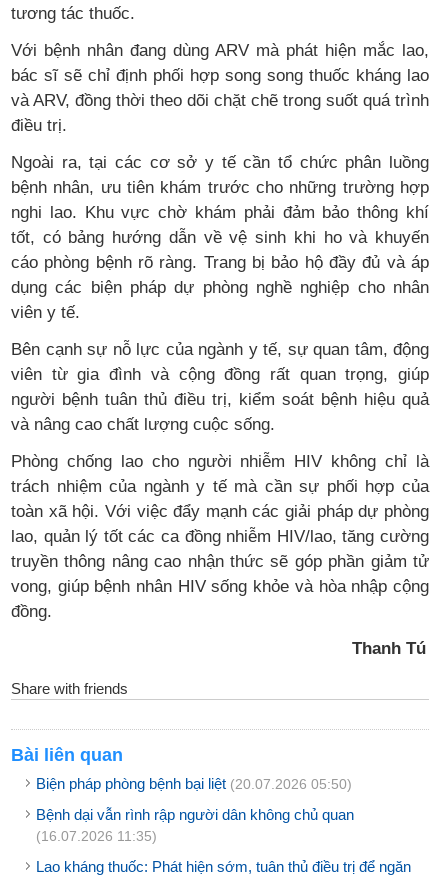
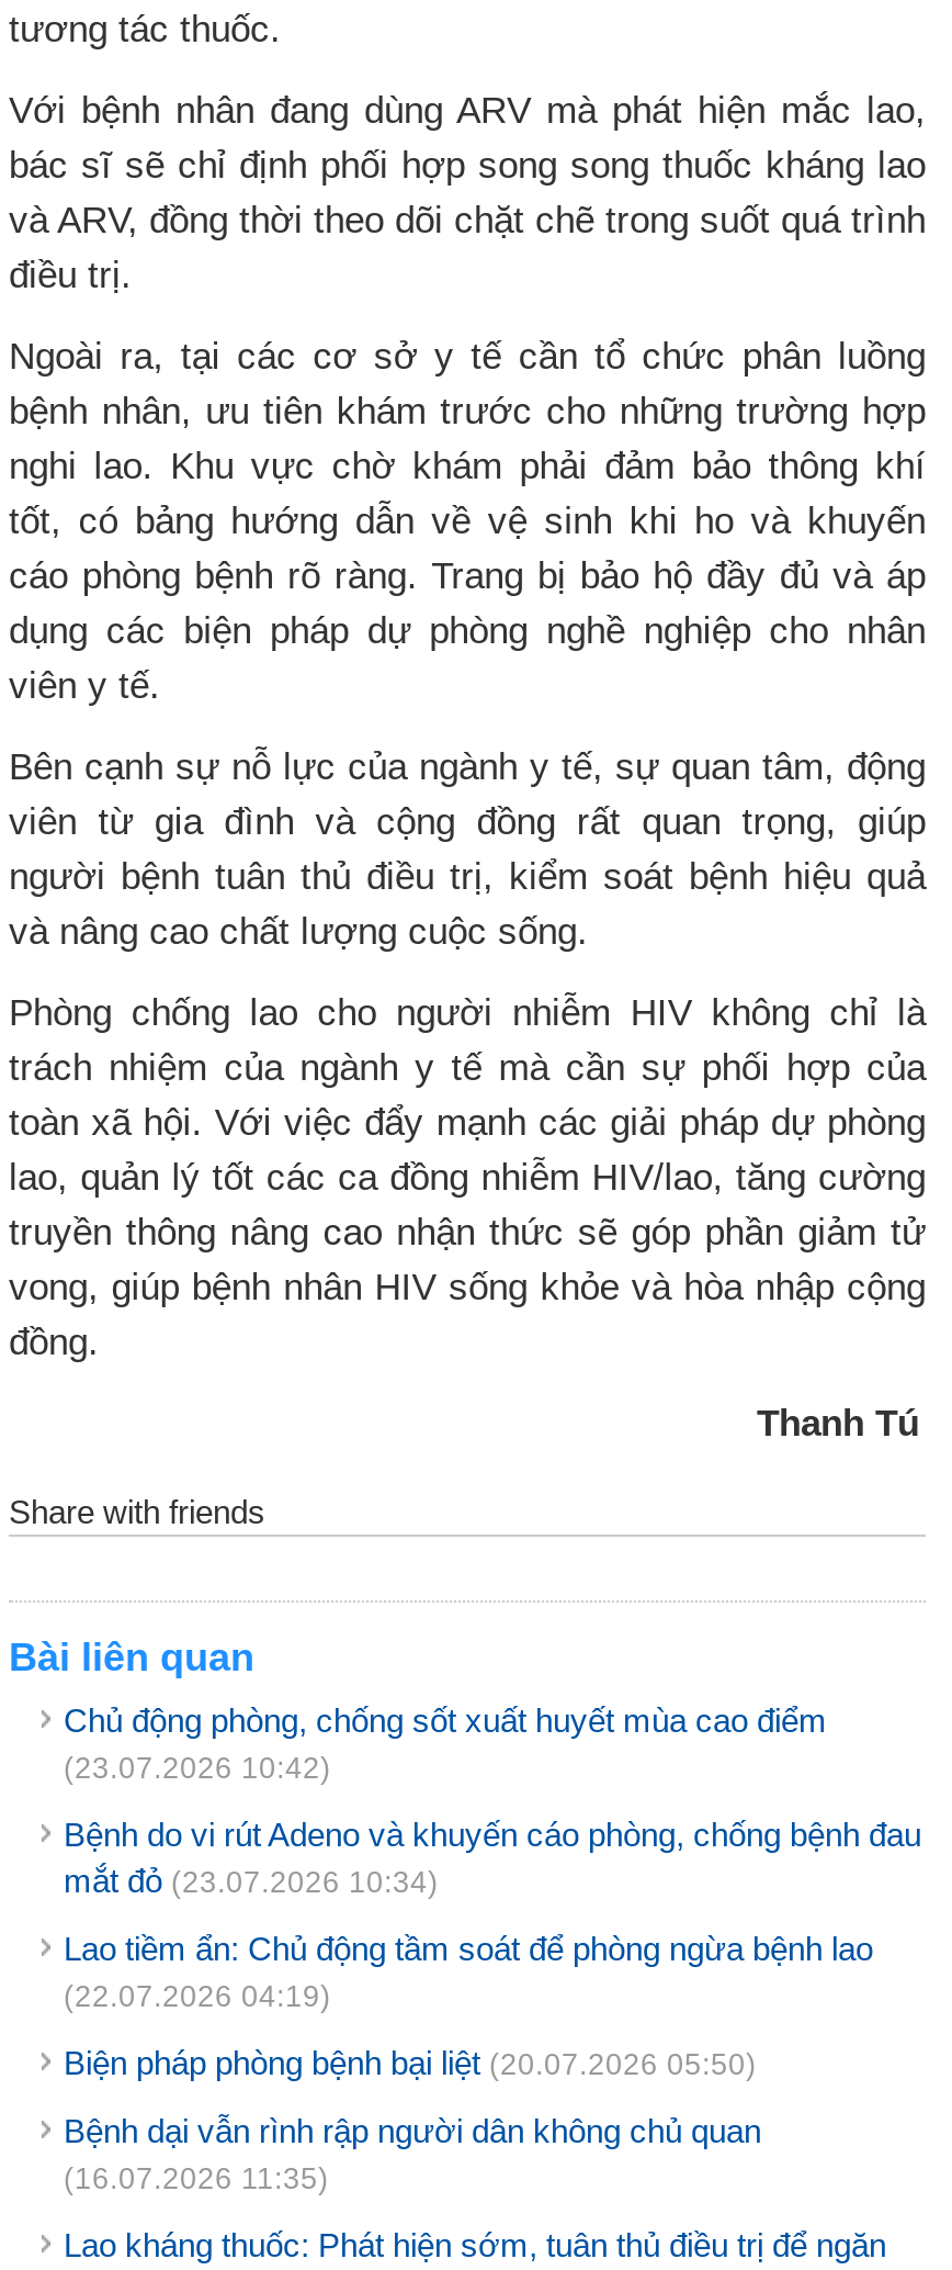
none -> [64,1701,921,2013] Chủ động phòng, chống sốt xuất huyết mùa cao điểm | (23.07.2026 10:42) | Bệnh do vi rút Adeno và khuyến cáo phòng, chống bệnh đau | mắt đỏ (23.07.2026 10:34) | Lao tiềm ẩn: Chủ động tầm soát để phòng ngừa bệnh lao | (22.07.2026 04:19)

